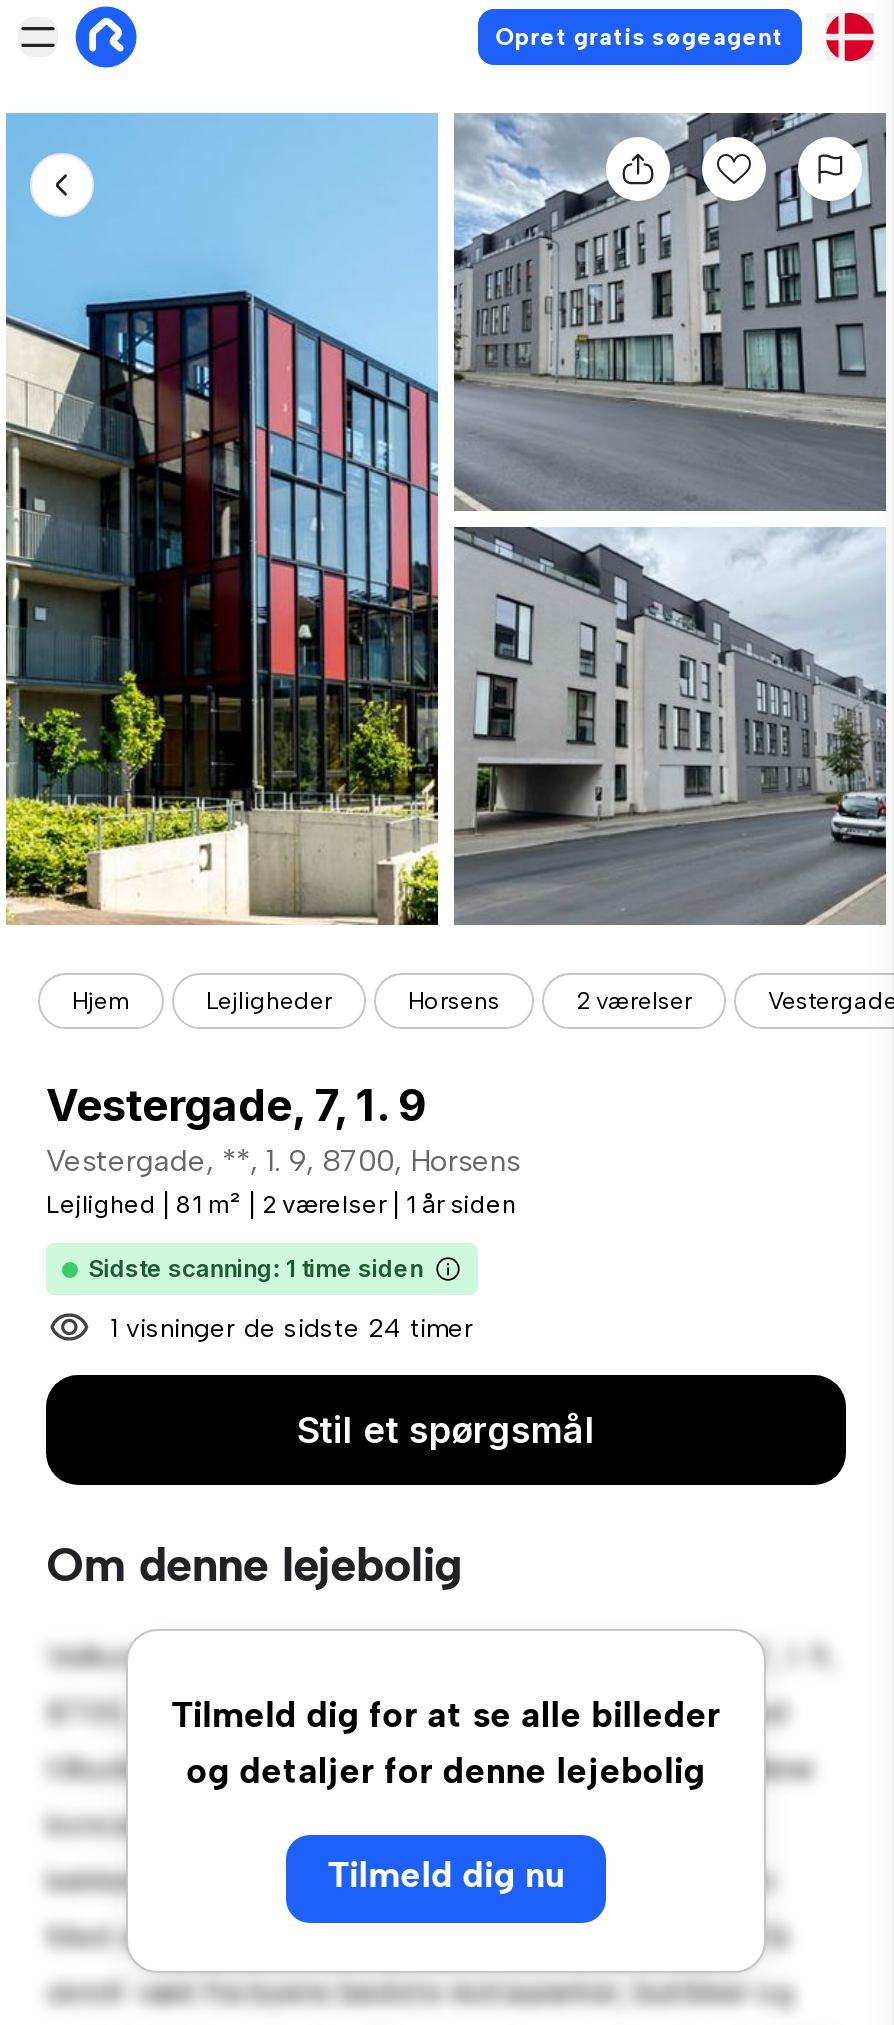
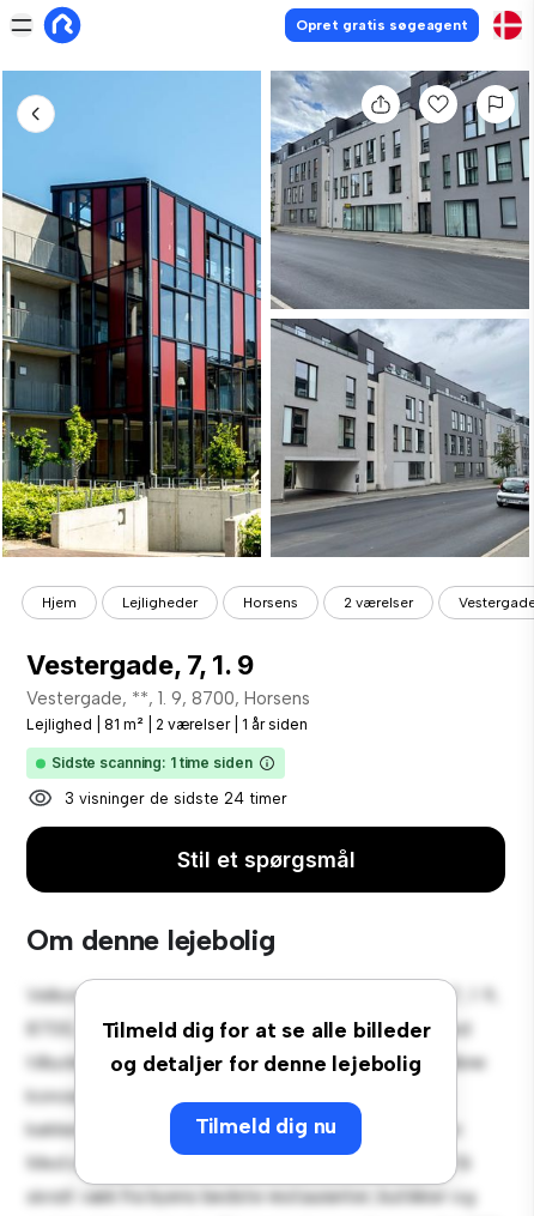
[110,1312,474,1342] 1 visninger de sidste 24 timer -> [65,789,287,807] 3 visninger de sidste 24 timer

